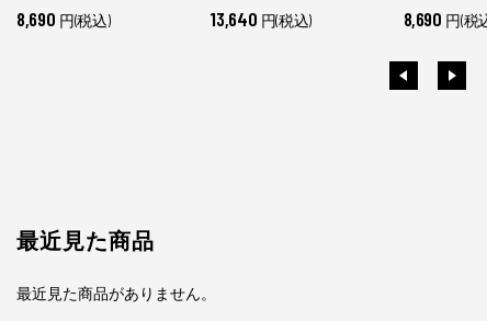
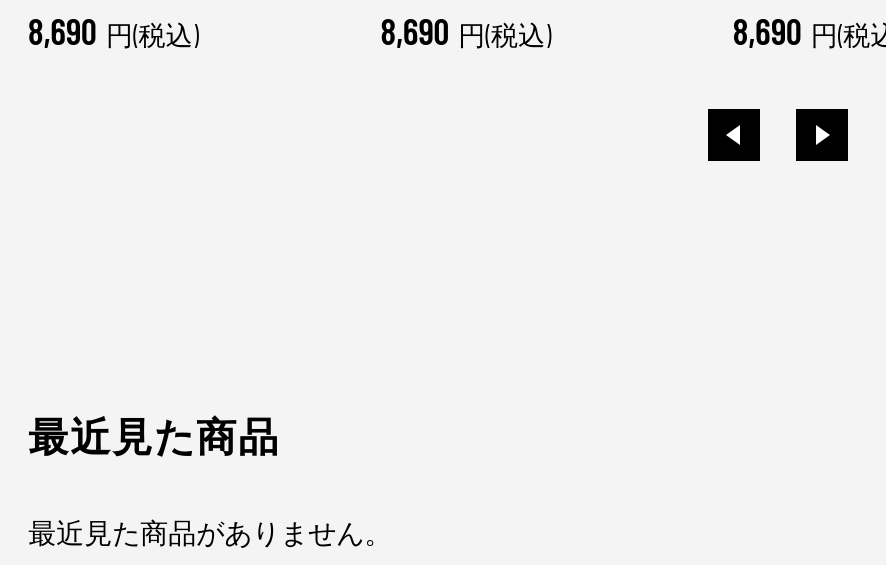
[210,7,312,31] 13,640円(税込) -> [381,9,551,53] 8,690円(税込)

